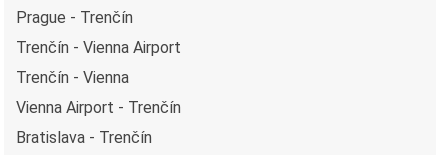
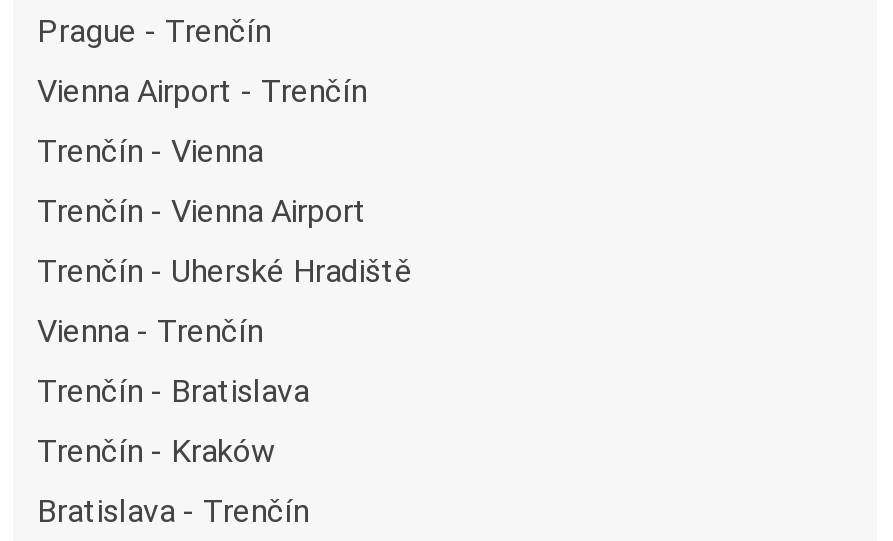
none -> [37,251,413,469] Trenčín - Uherské Hradiště | Vienna - Trenčín | Trenčín - Bratislava | Trenčín - Kraków
moved [16,67,181,116] -> [37,71,367,169]: Trenčín - Vienna | Vienna Airport - Trenčín

